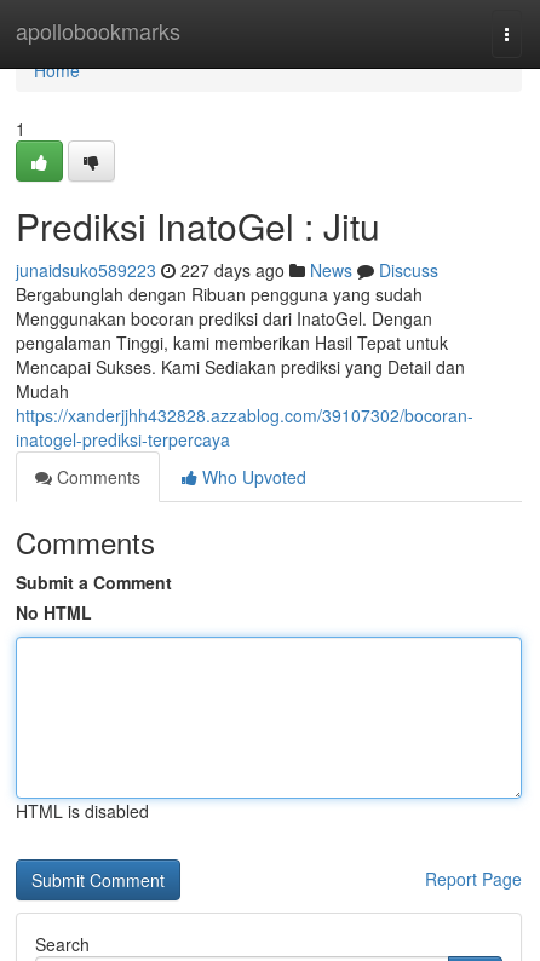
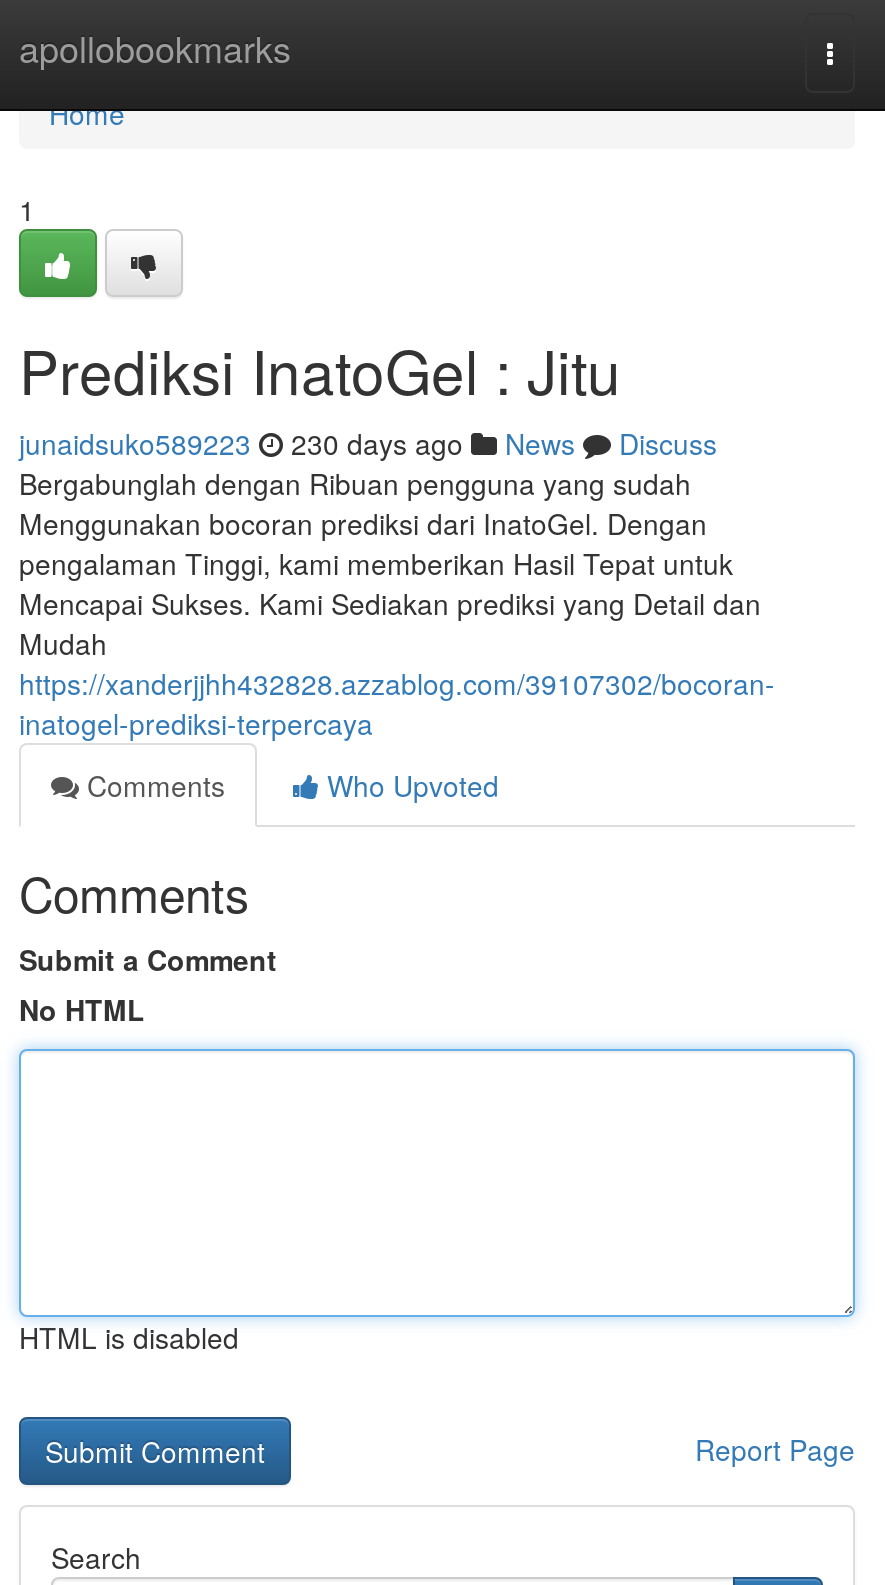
[16,258,438,282] junaidsuko589223 227 days ago News Discuss -> [19,423,717,463] junaidsuko589223 230 days ago News Discuss

